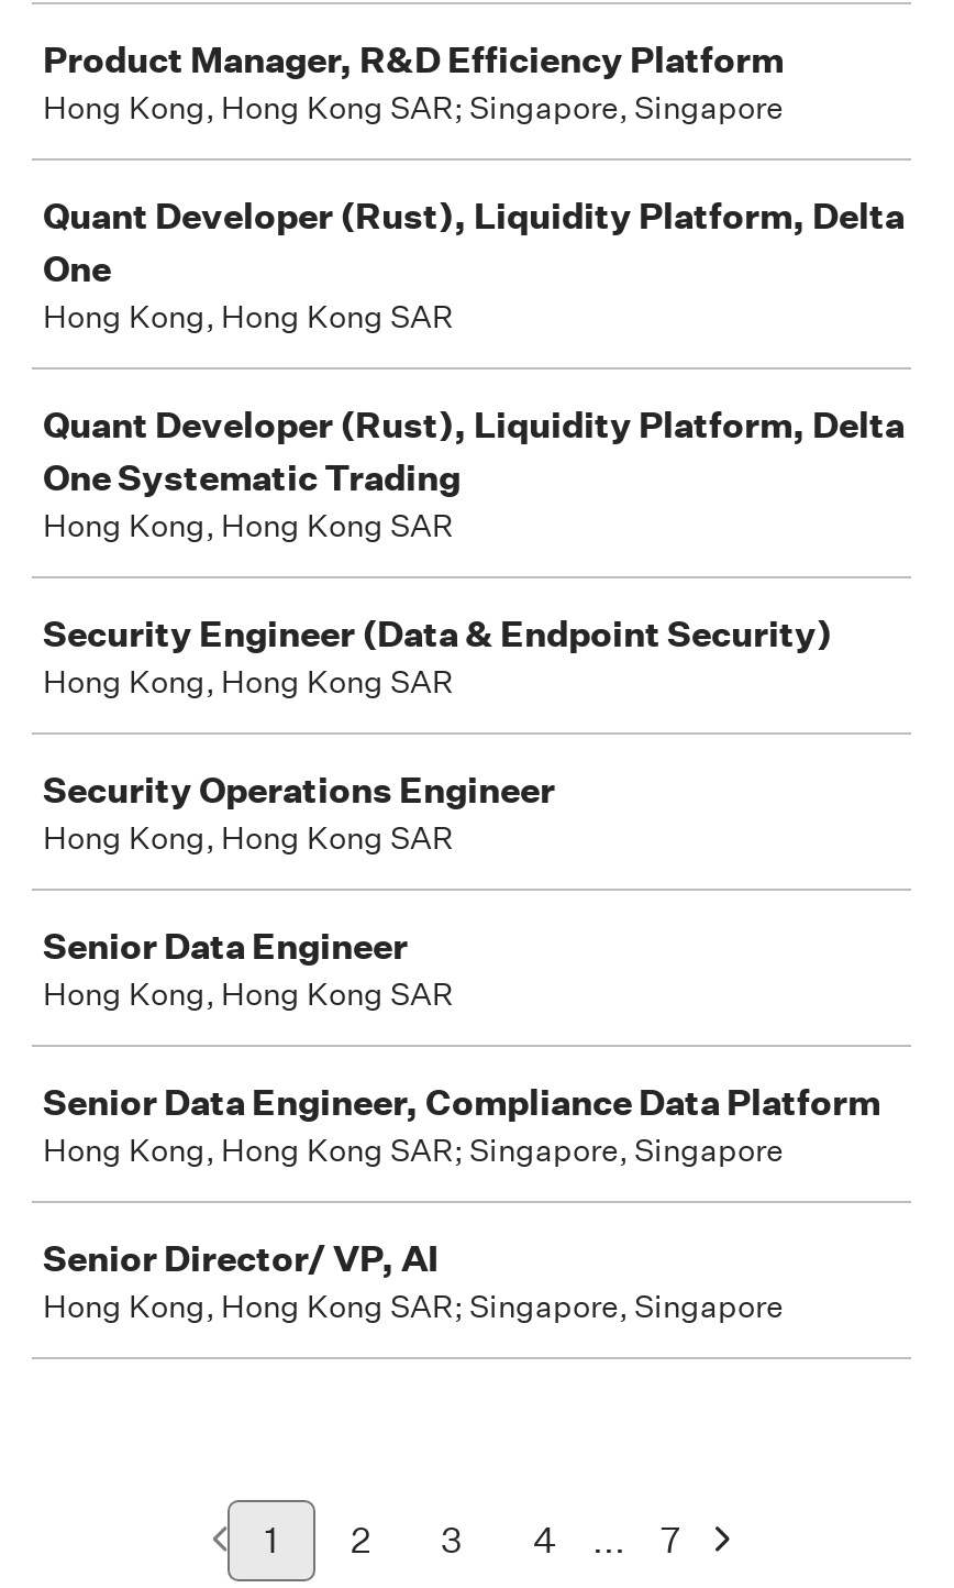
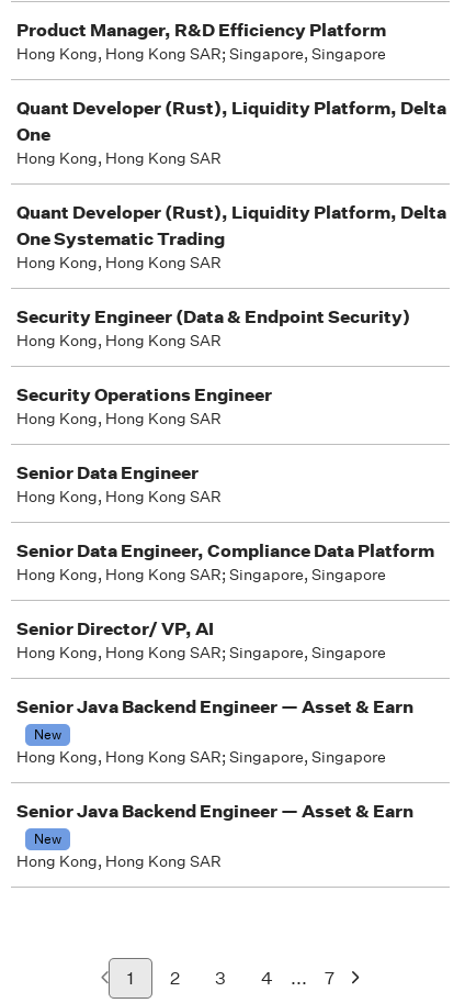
none -> [16,695,413,871] Senior Java Backend Engineer — Asset & Earn | New | Hong Kong, Hong Kong SAR; Singapore, Singapore | Senior Java Backend Engineer — Asset & Earn | New | Hong Kong, Hong Kong SAR

